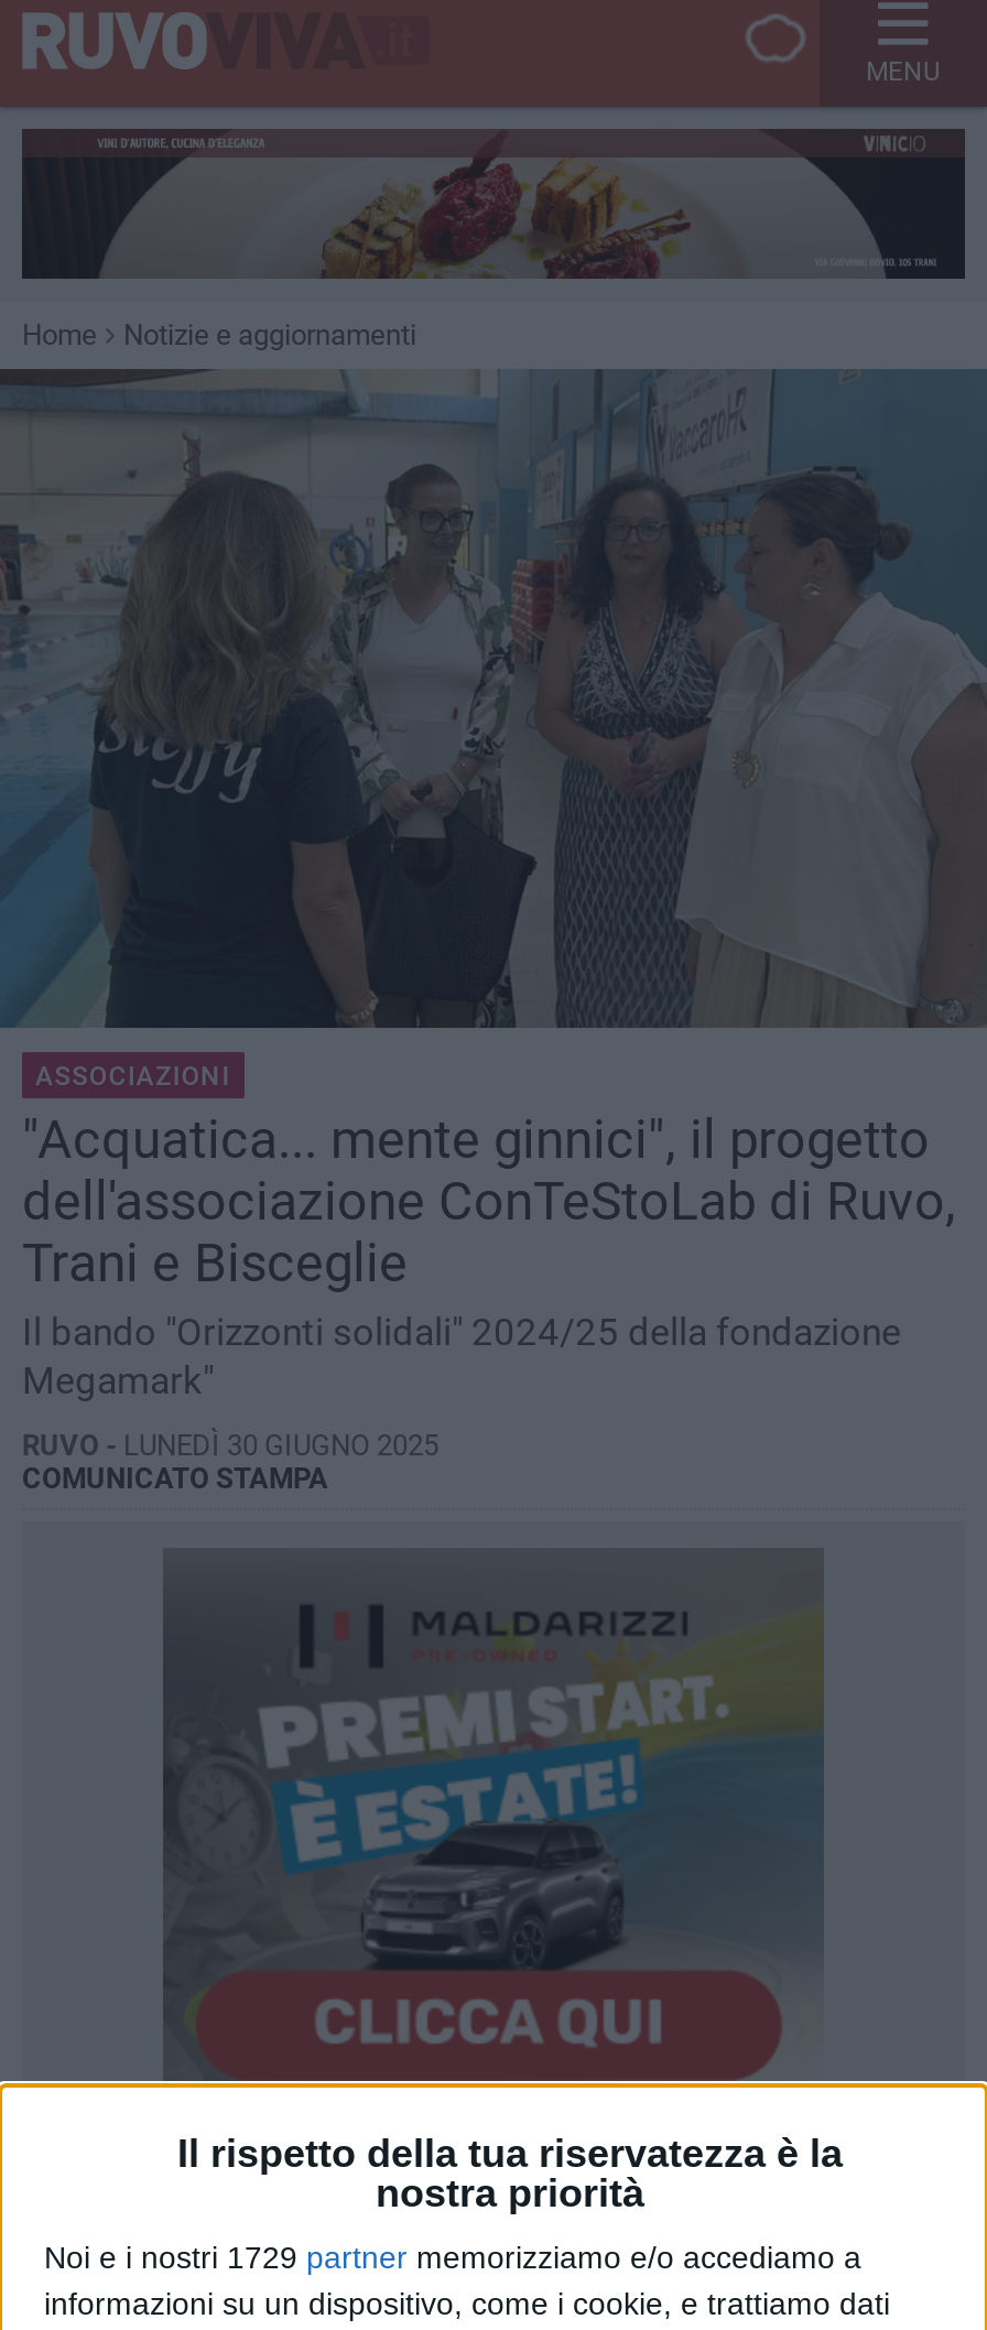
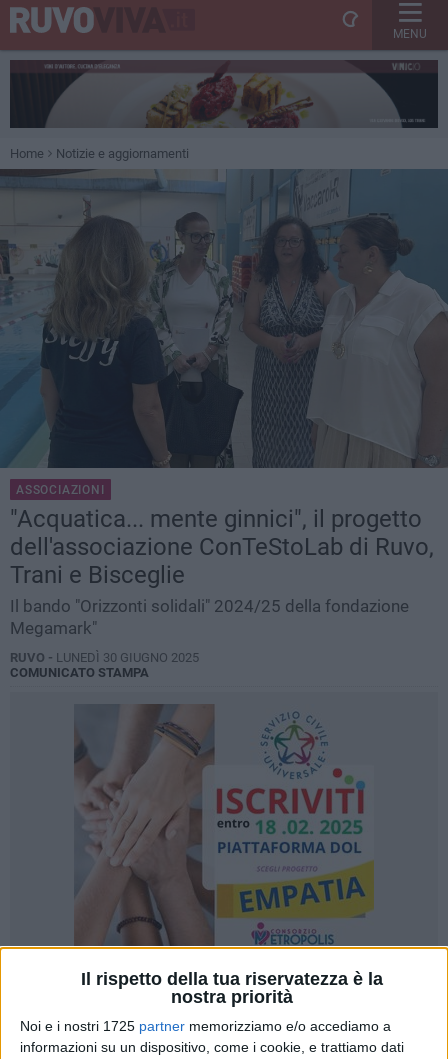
[163,1590,824,2081] [image] -> [75,724,373,946] [image]
[44,2240,861,2276] Noi e i nostri 1729 partner memorizziamo e/o accediamo a -> [20,1018,391,1034] Noi e i nostri 1725 partner memorizziamo e/o accediamo a

